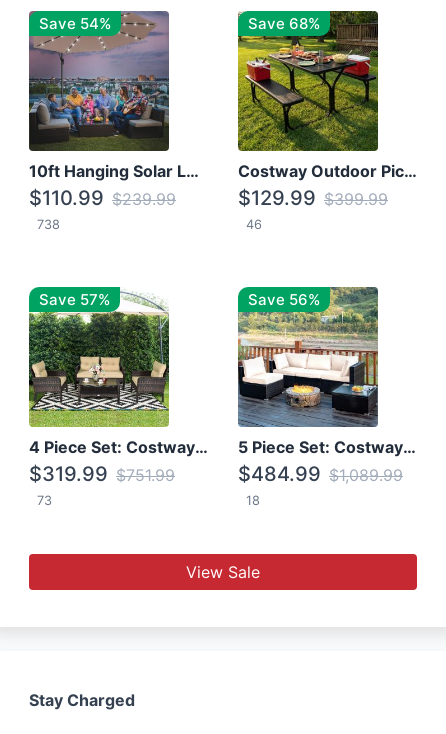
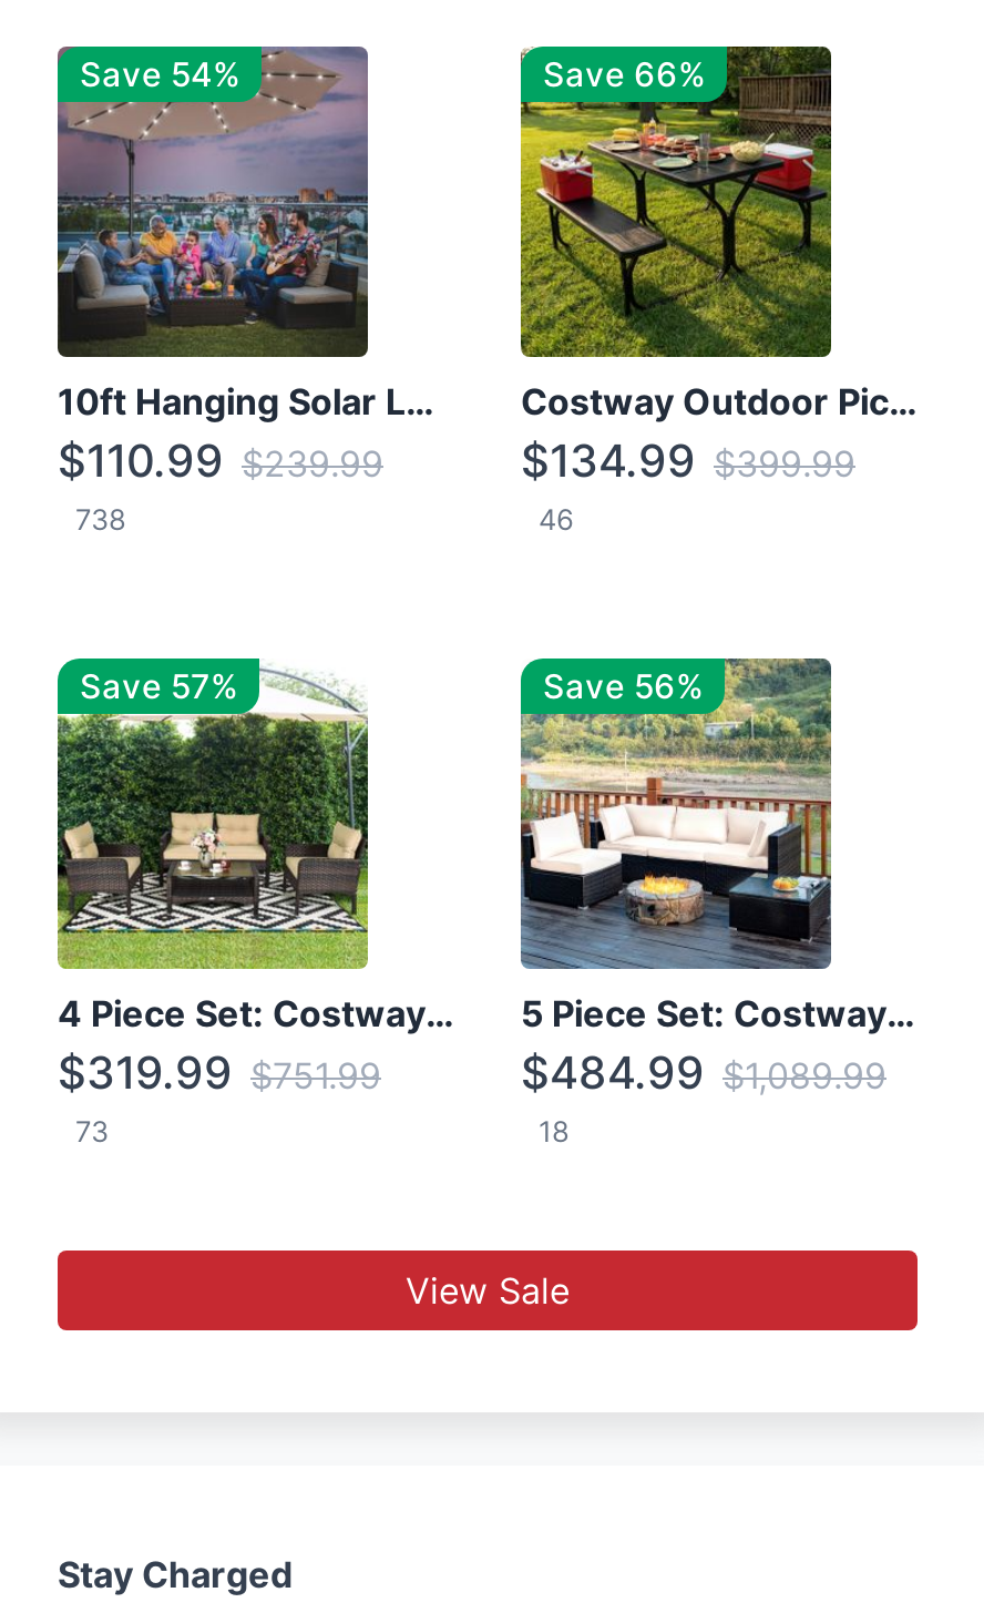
[248,14,320,33] Save 68% -> [543,53,705,95] Save 66%
[238,186,388,210] $129.99 $399.99 -> [521,434,855,487] $134.99 $399.99

